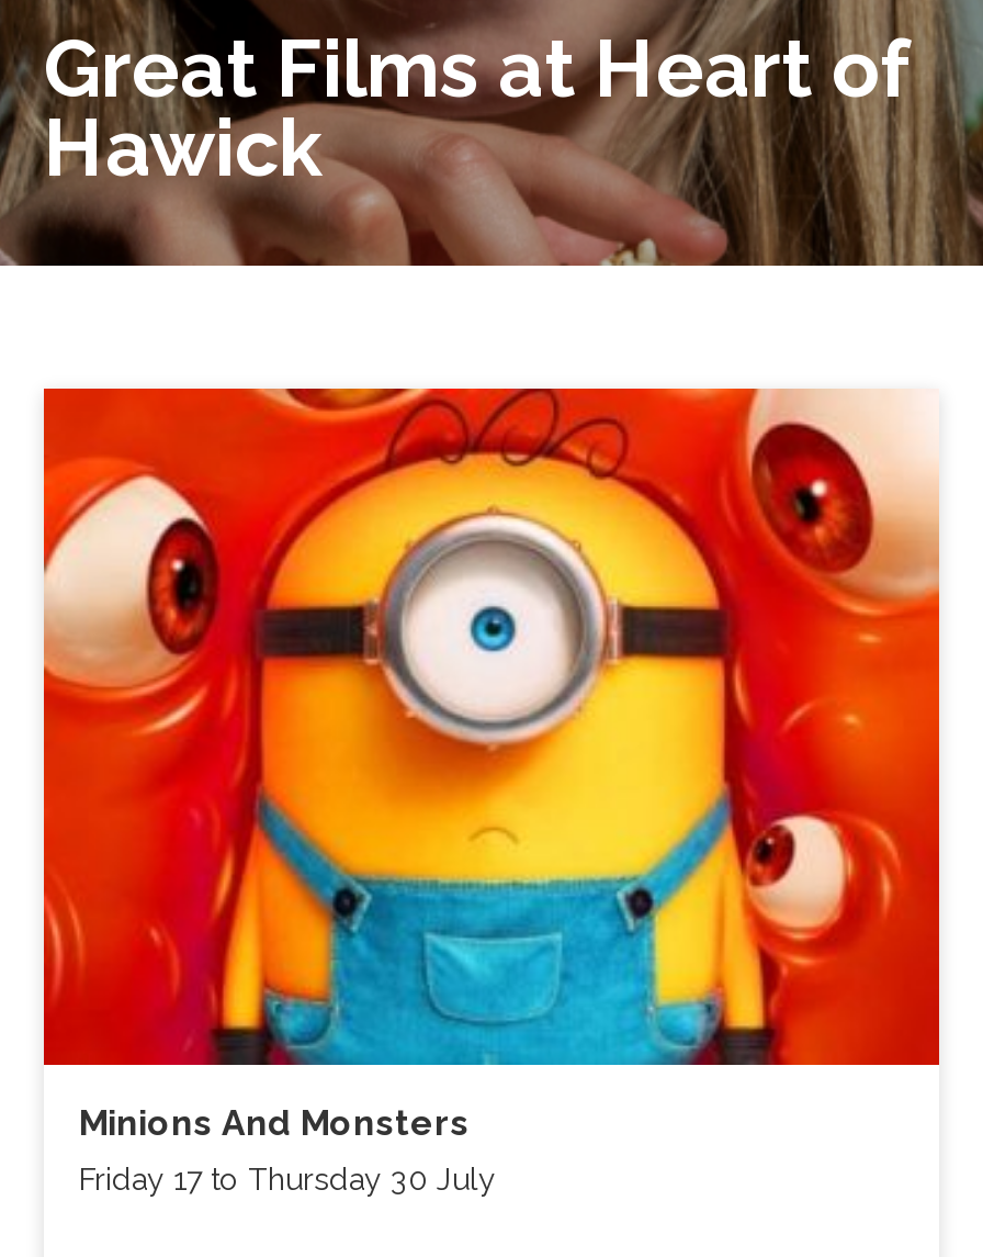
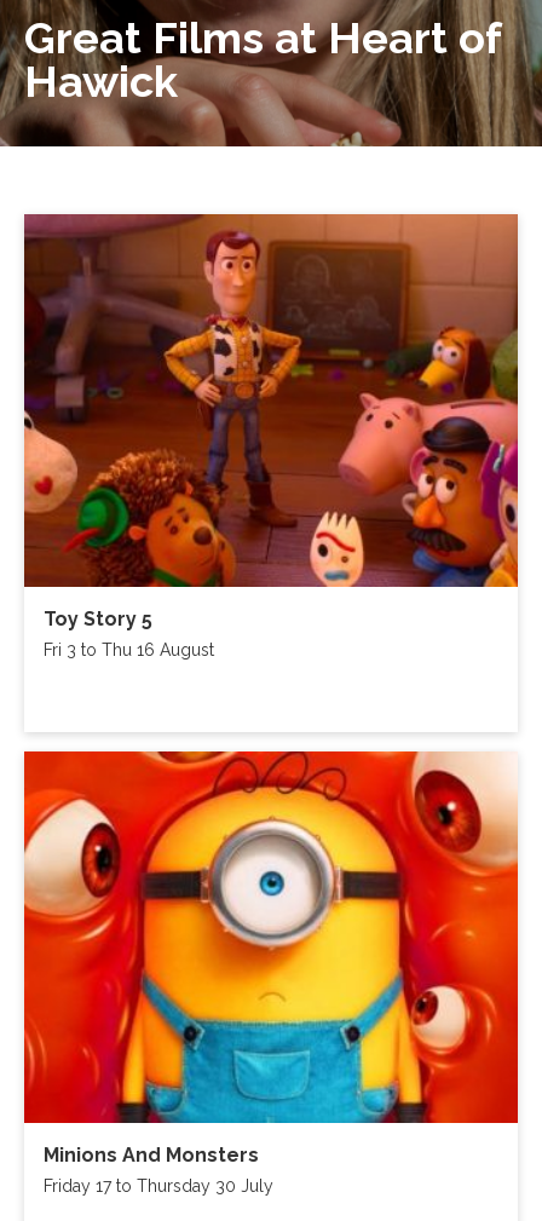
none -> [23,213,519,659] [image] | Toy Story 5 | Fri 3 to Thu 16 August

